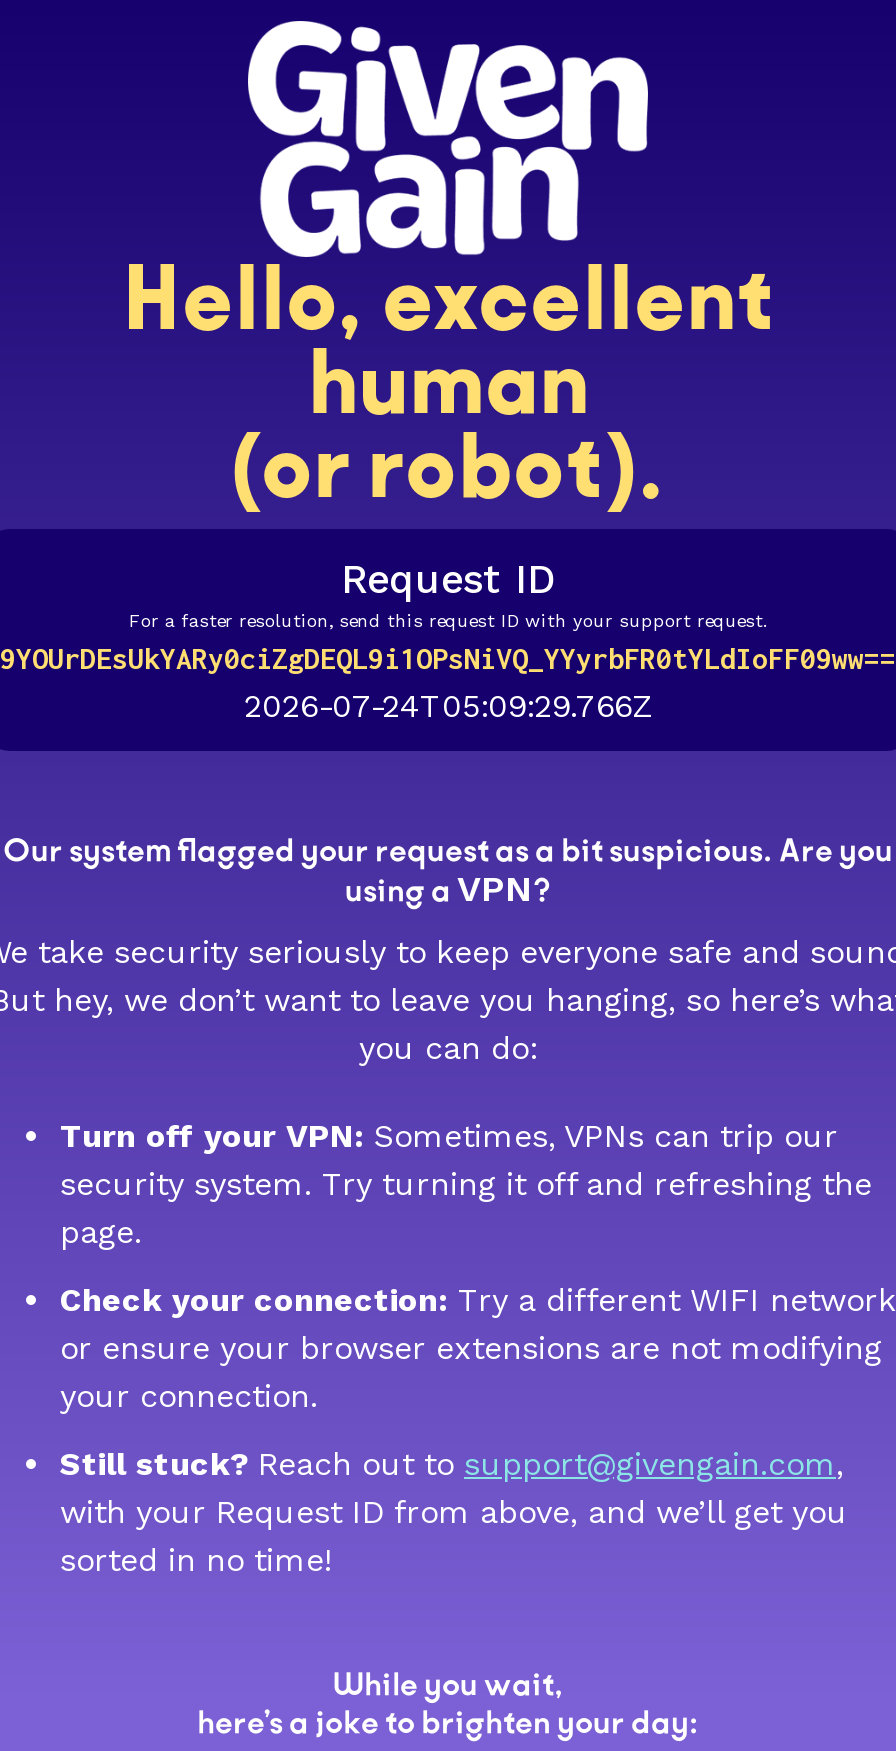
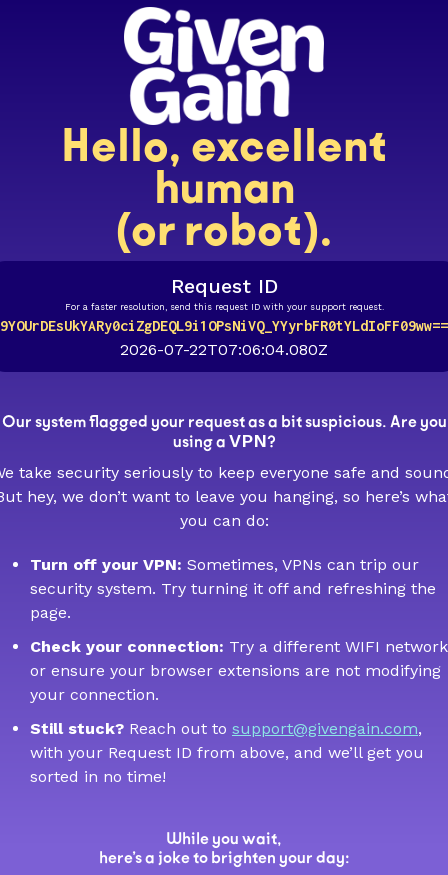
[244,687,652,725] 2026-07-24T05:09:29.766Z -> [120,340,328,359] 2026-07-22T07:06:04.080Z

